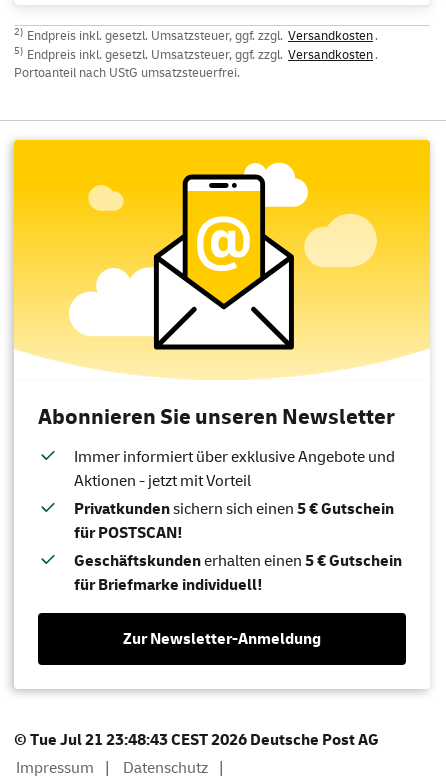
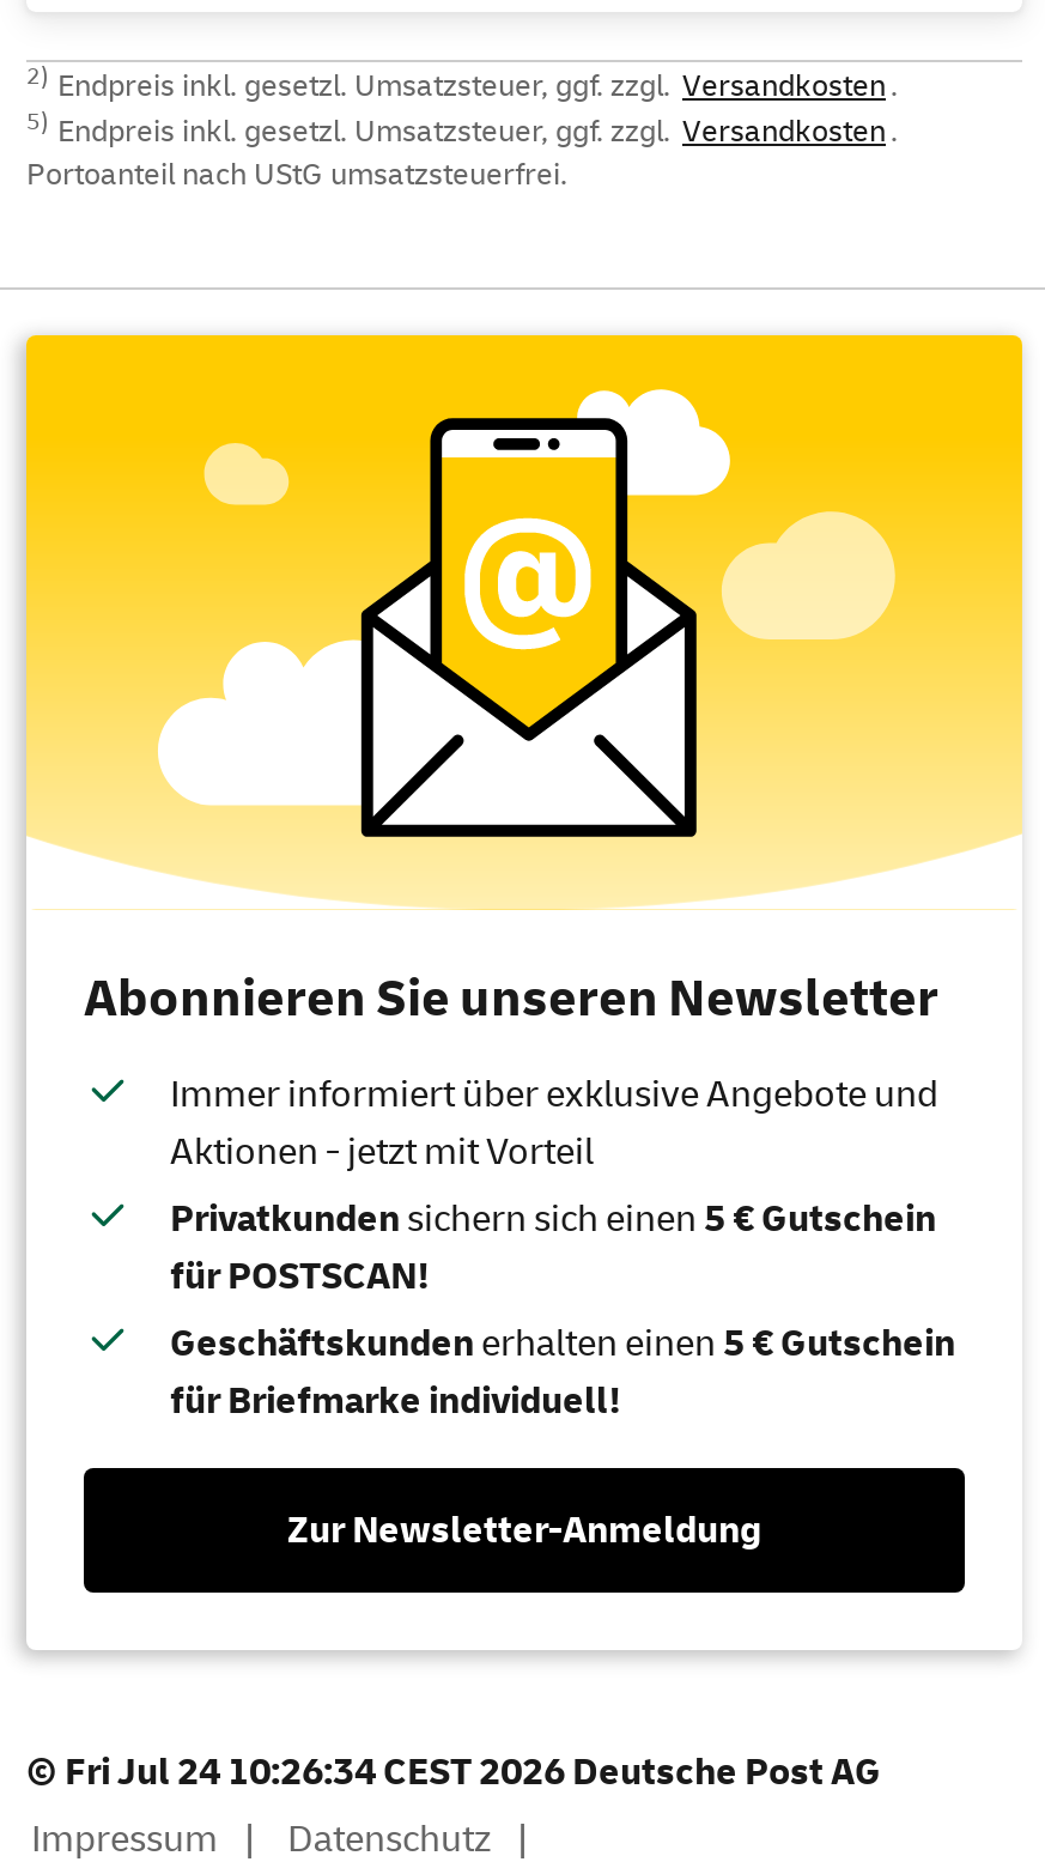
[14,730,379,750] © Tue Jul 21 23:48:43 CEST 2026 Deutsche Post AG -> [26,1748,881,1796] © Fri Jul 24 10:26:34 CEST 2026 Deutsche Post AG

